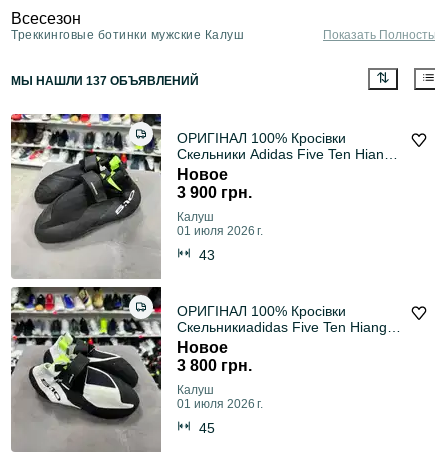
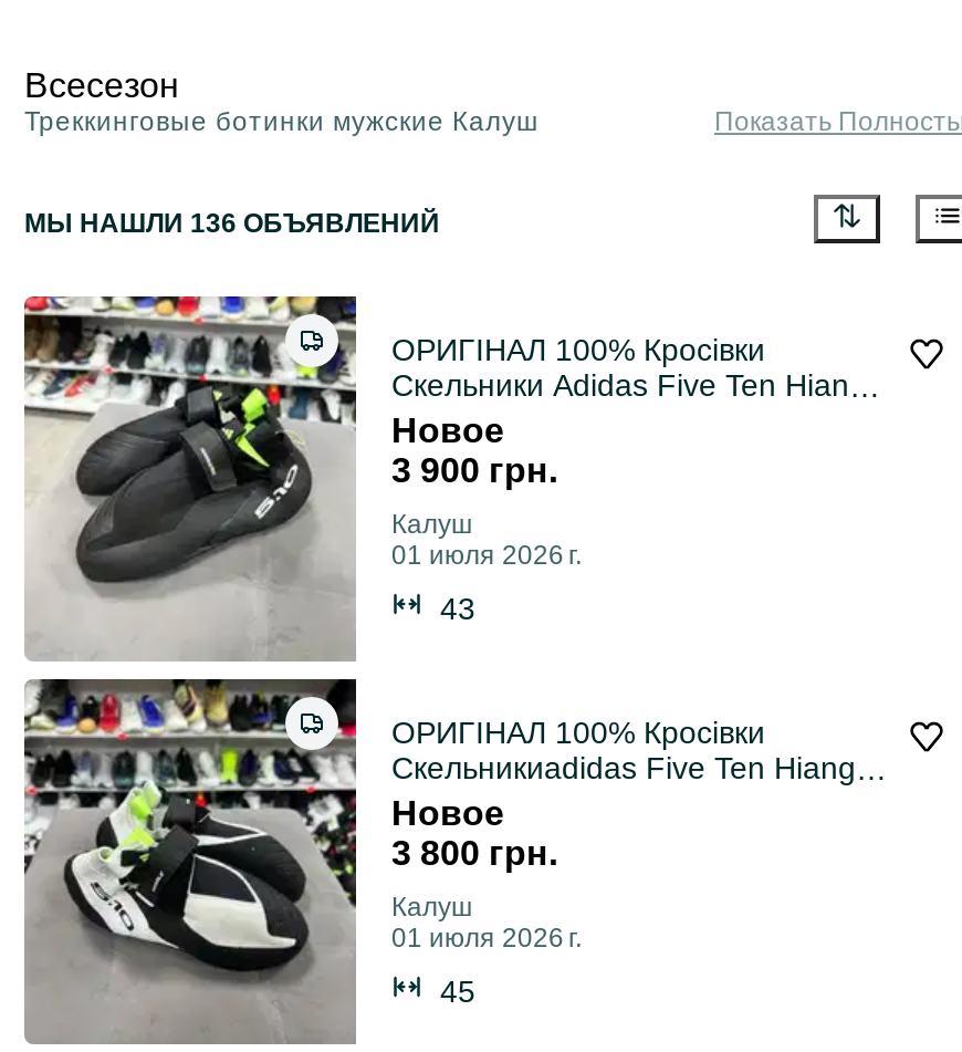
[11,74,199,88] МЫ НАШЛИ 137 ОБЪЯВЛЕНИЙ -> [24,209,440,240] МЫ НАШЛИ 136 ОБЪЯВЛЕНИЙ

